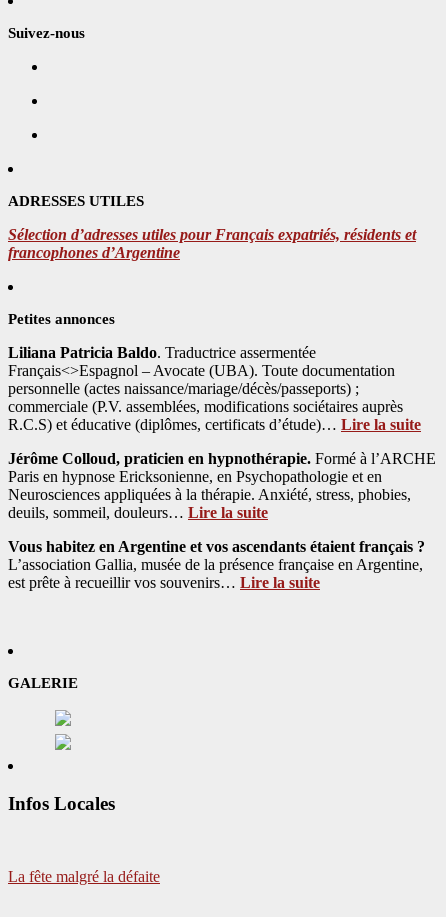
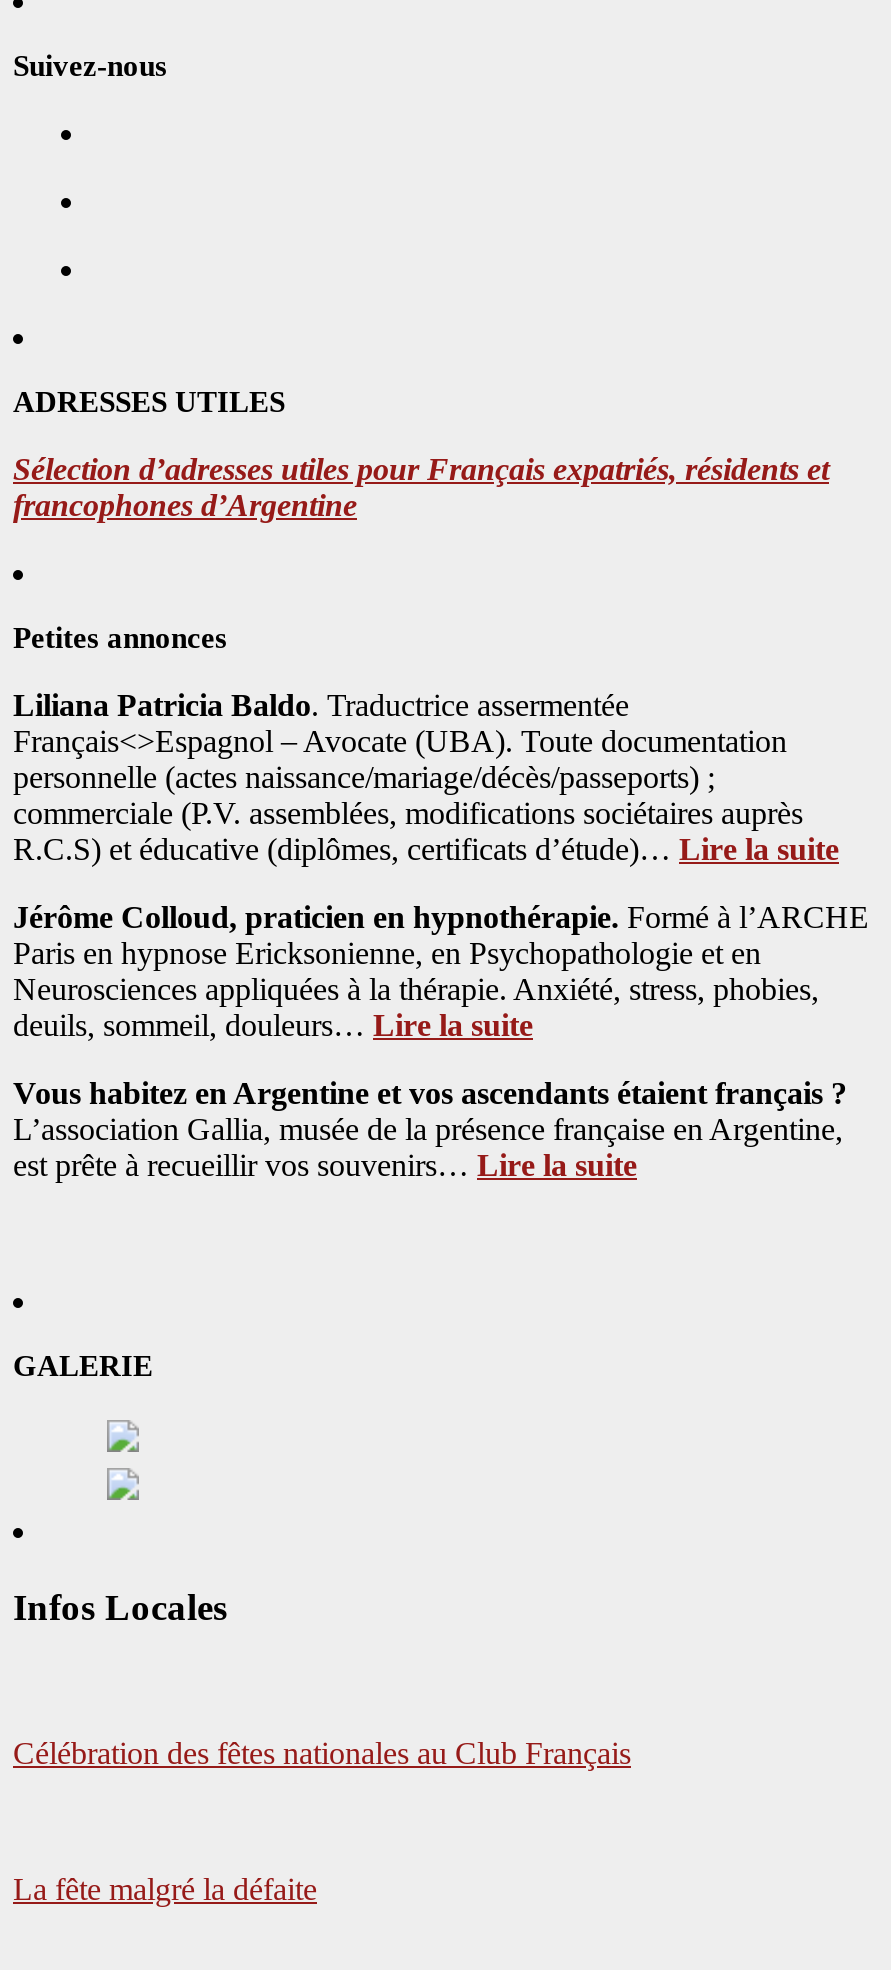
none -> [13,1736,631,1770] Célébration des fêtes nationales au Club Français

